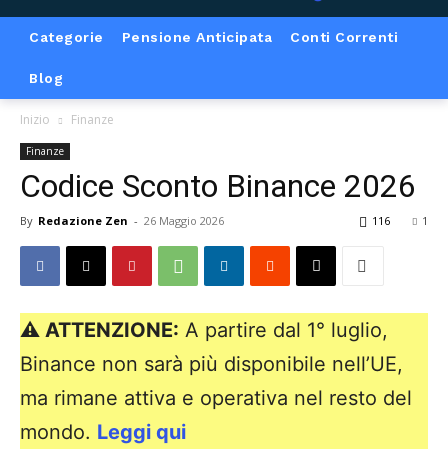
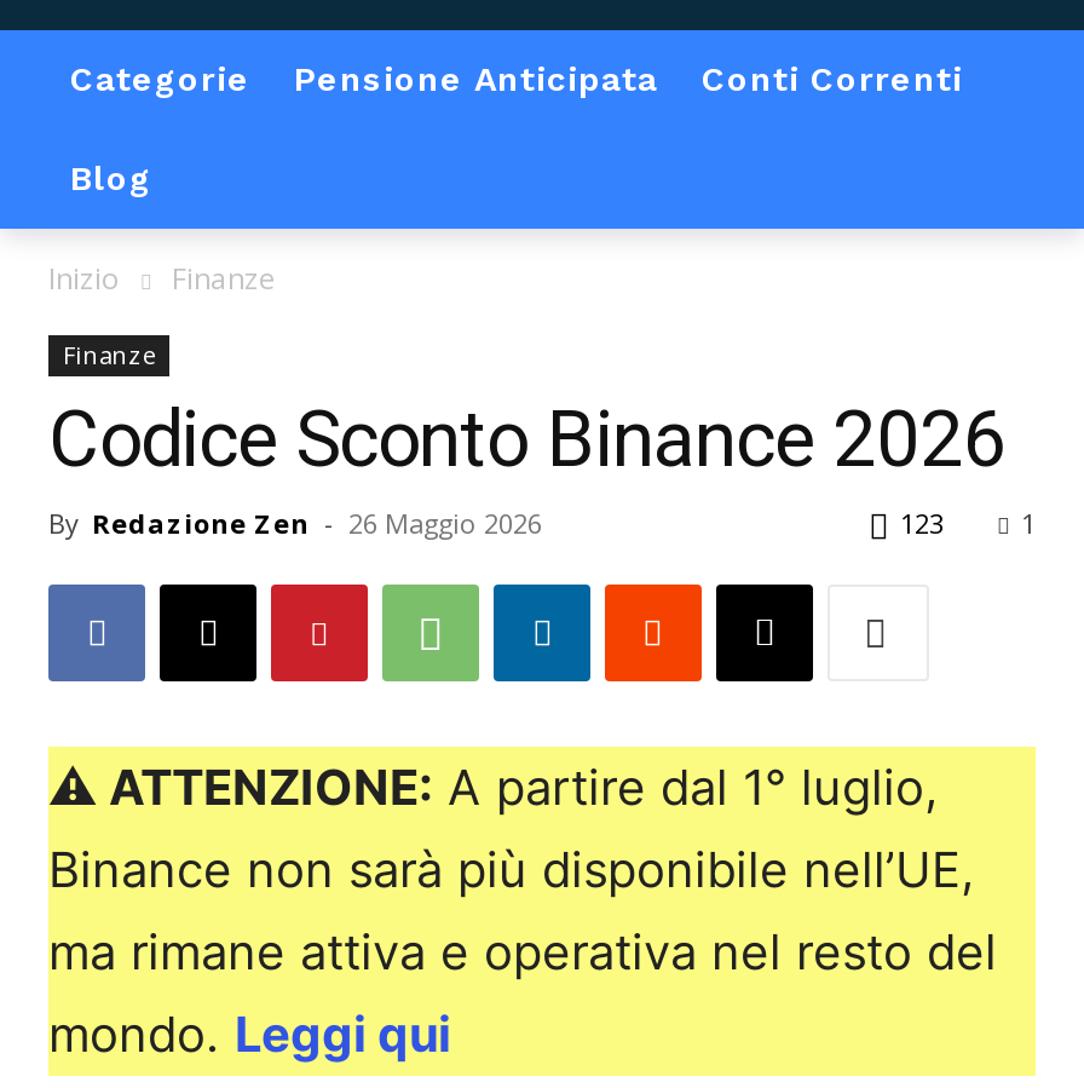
[372,213,390,228] 116 -> [900,505,944,541] 123

